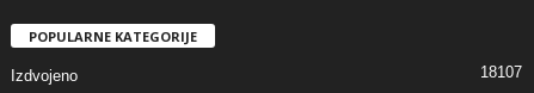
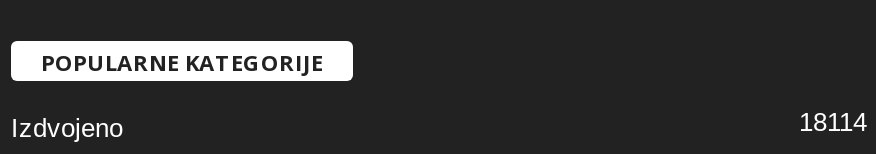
[480,64,522,81] 18107 -> [799,108,867,138] 18114

